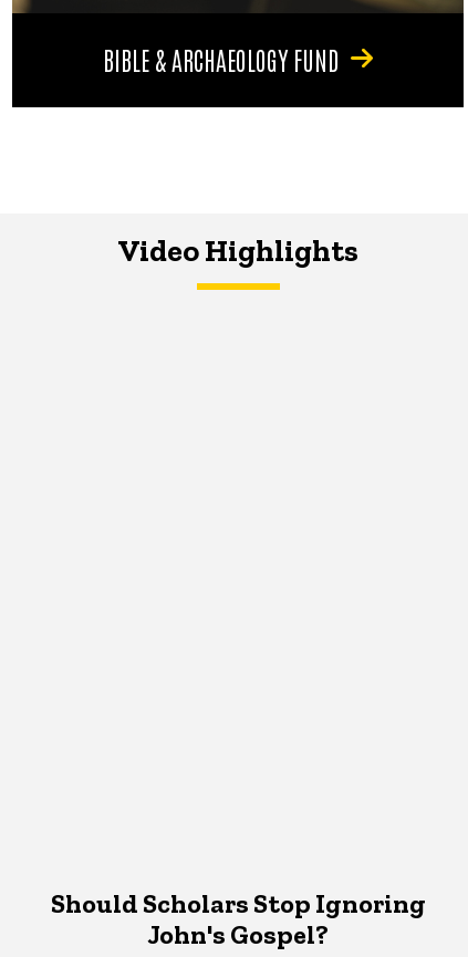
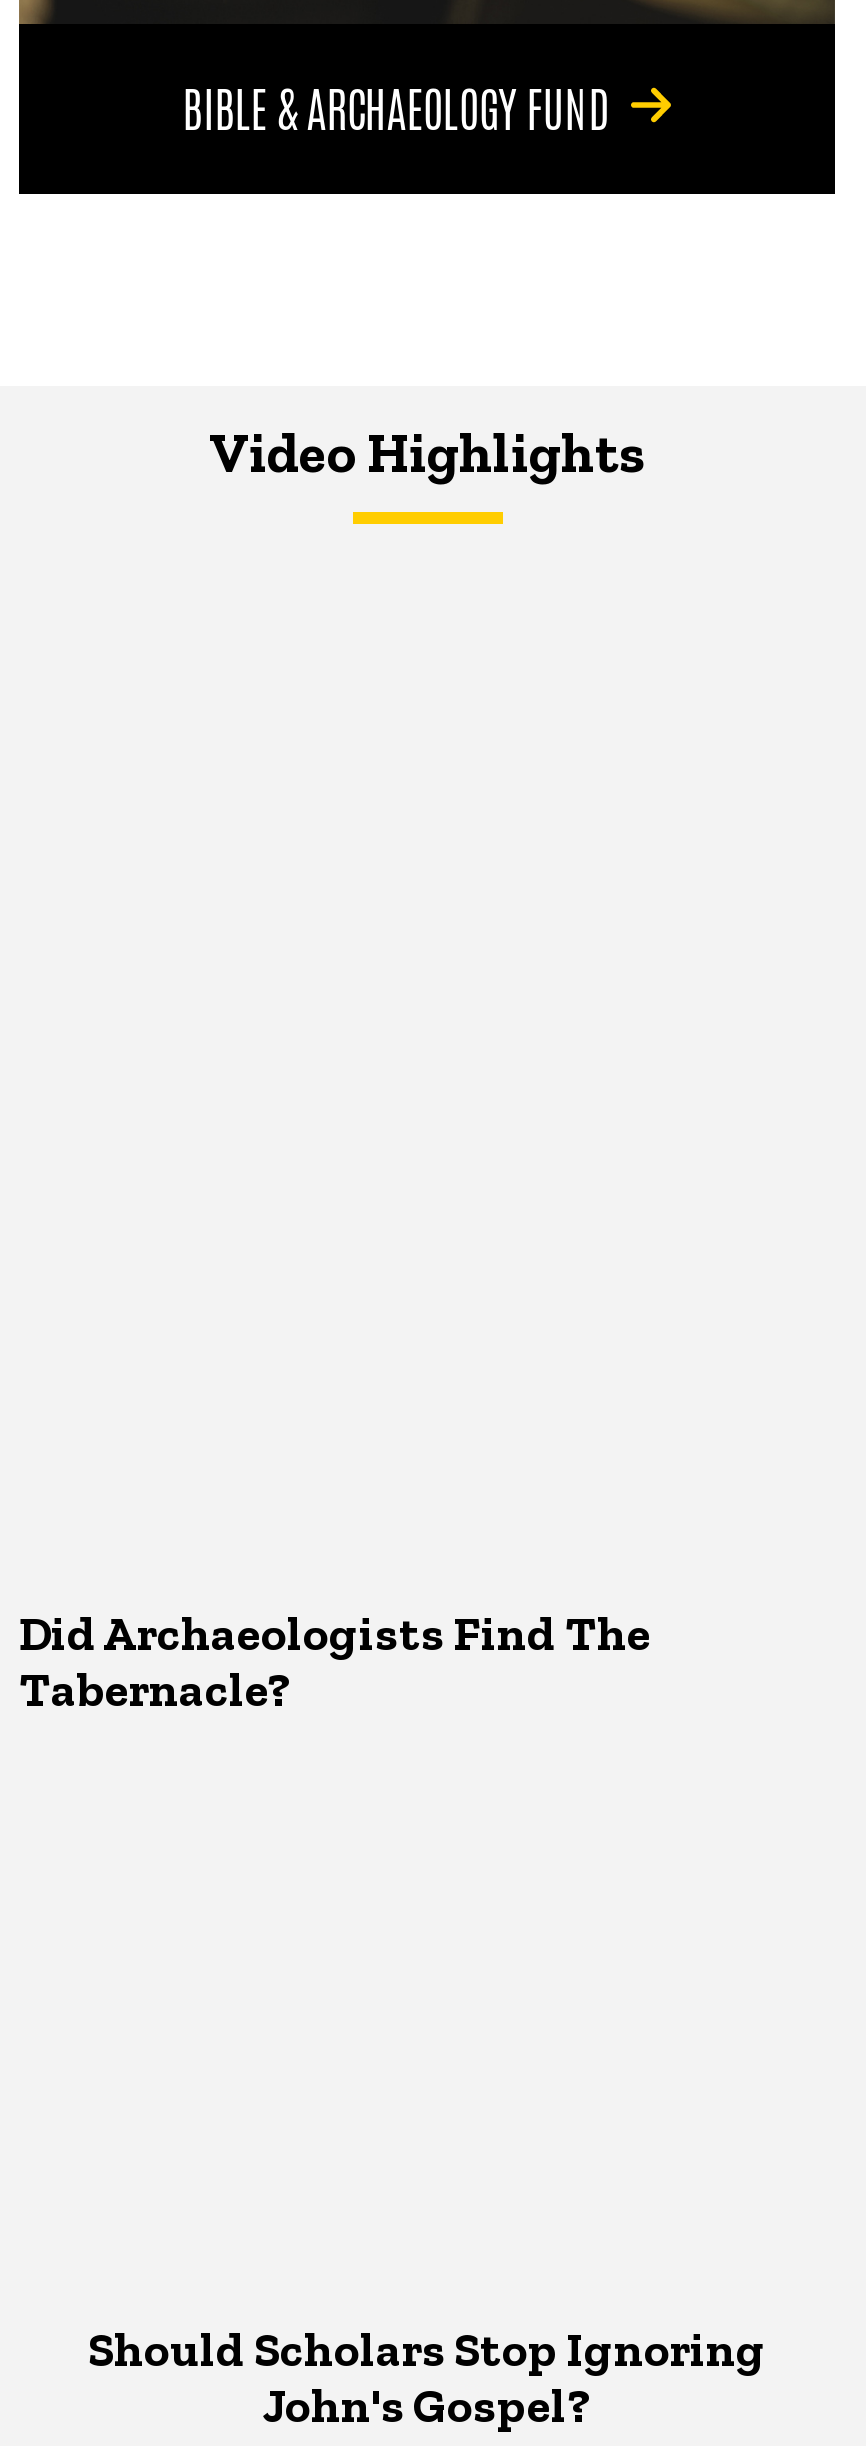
none -> [19,1604,651,1718] Did Archaeologists Find The | Tabernacle?

